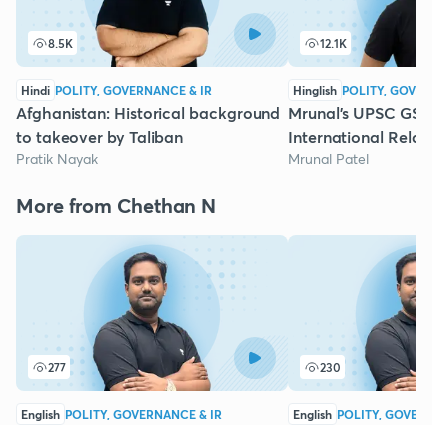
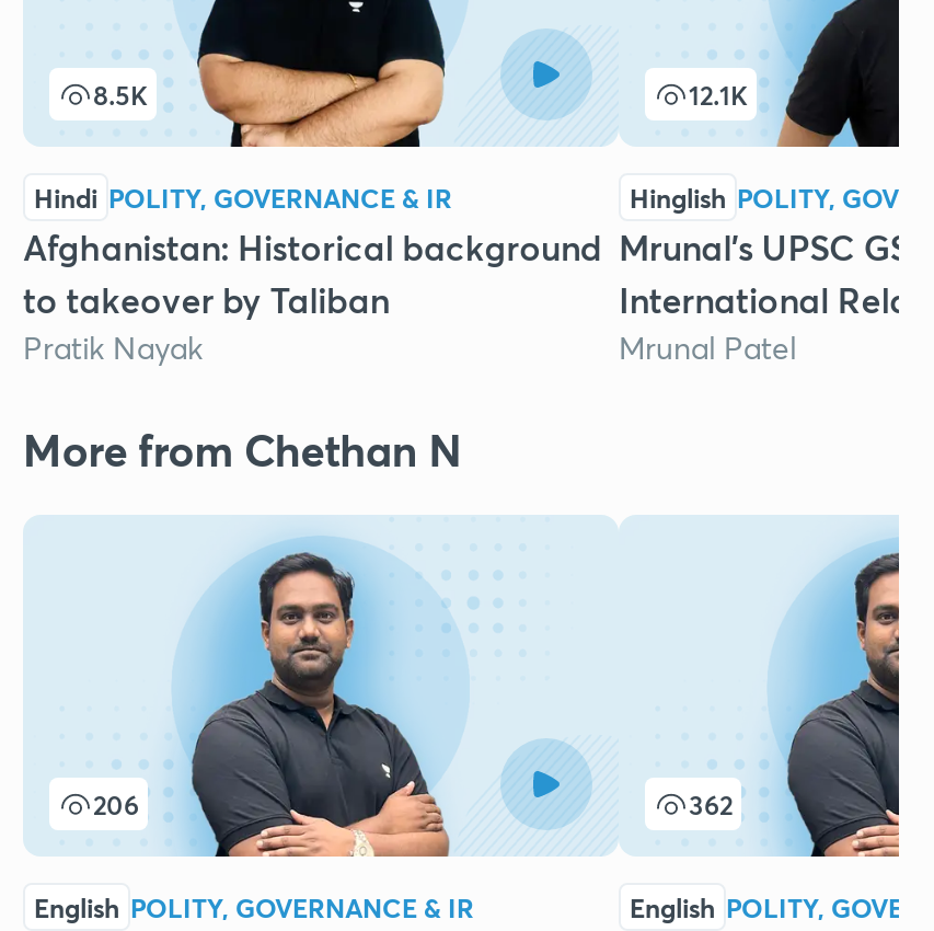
[48,359,66,375] 277 -> [93,788,139,823] 206
[320,359,341,375] 230 -> [689,788,733,823] 362

